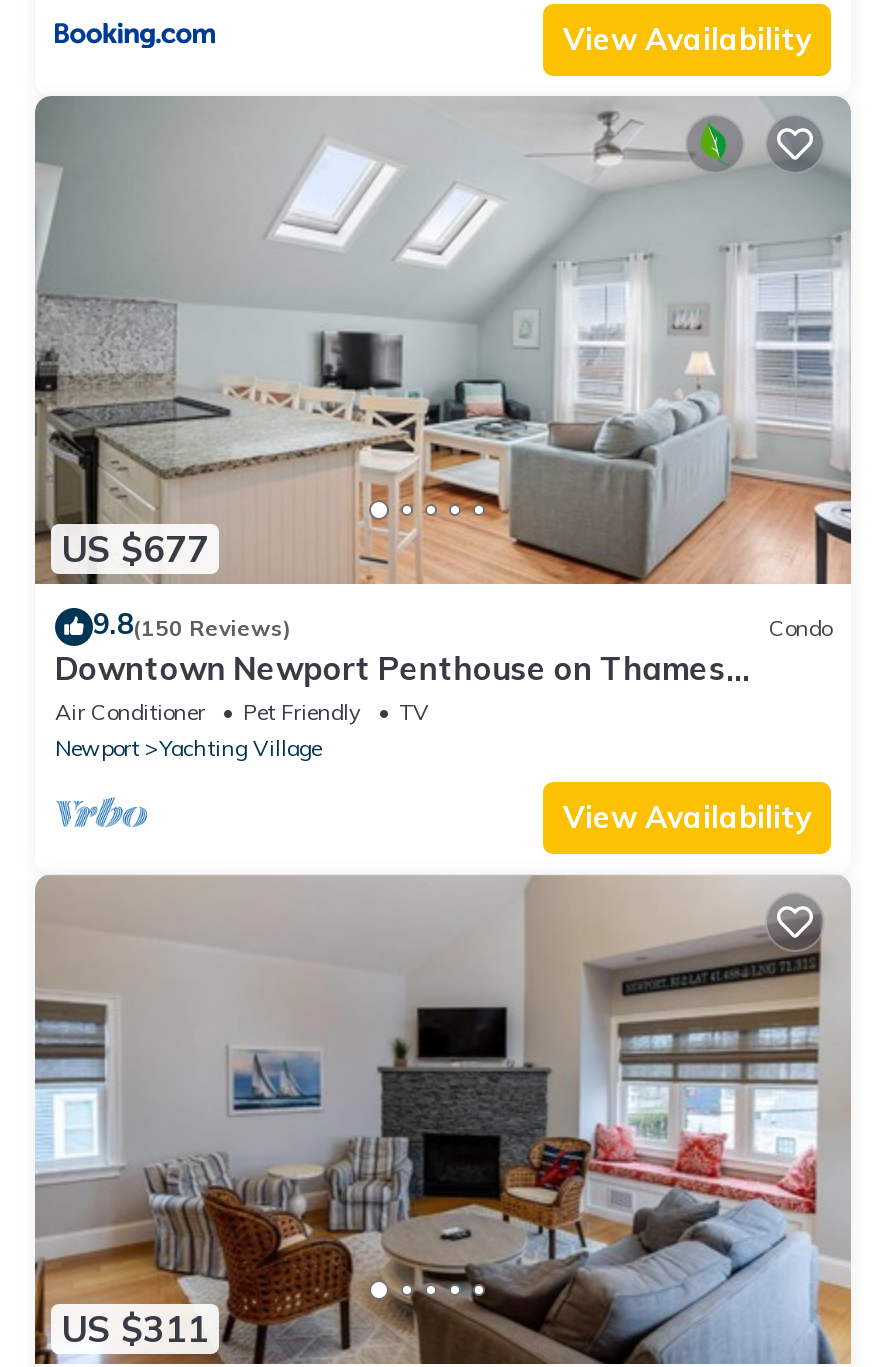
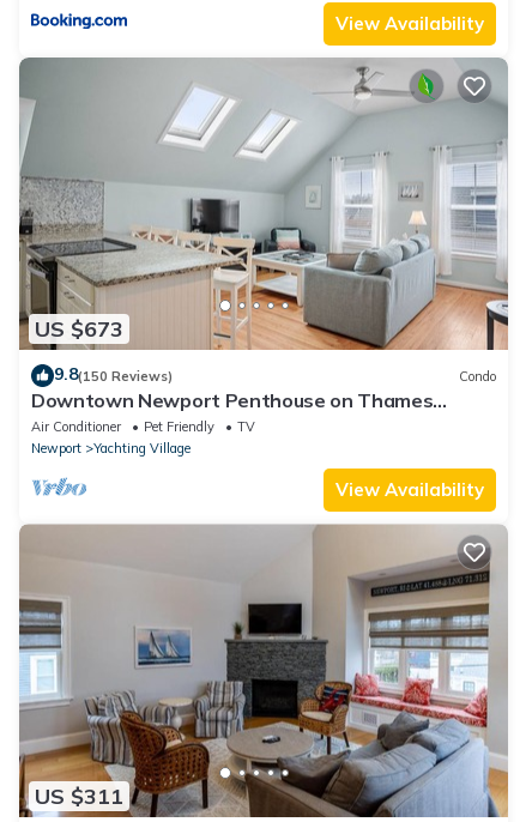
[61,526,209,572] US $677 -> [35,315,123,343] US $673

